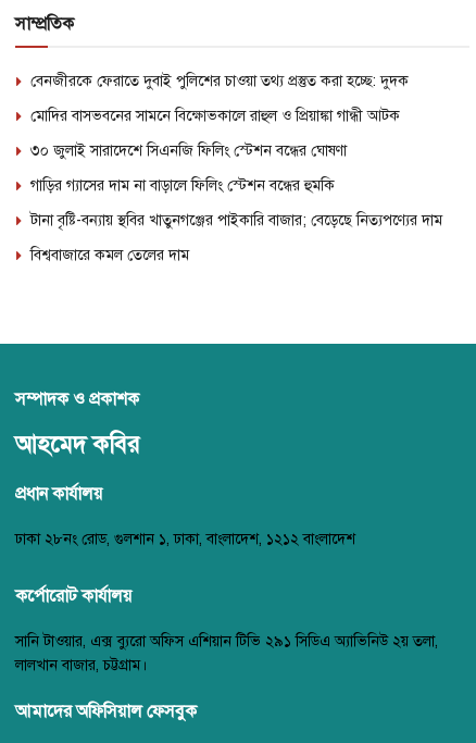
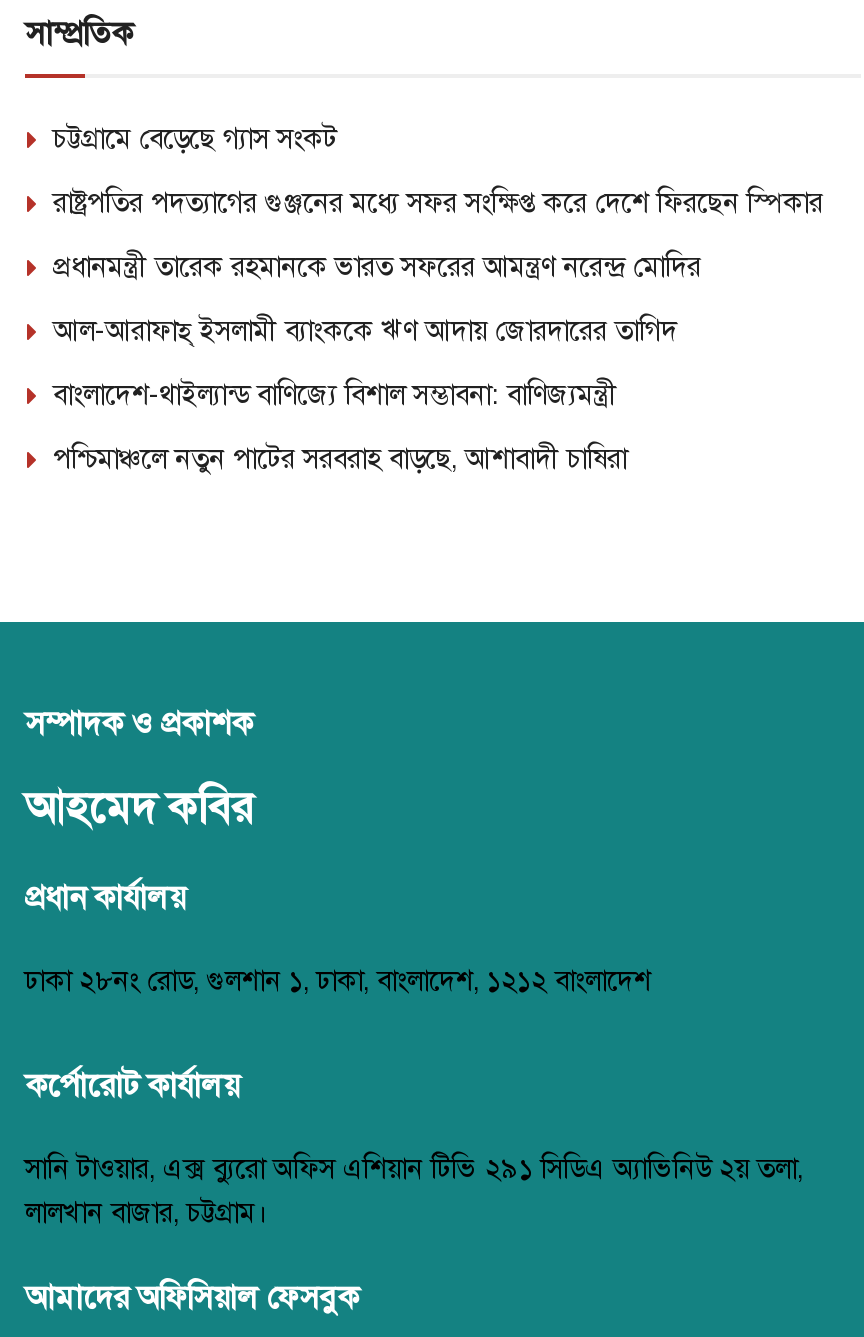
[30,72,409,91] বেনজীরকে ফেরাতে দুবাই পুলিশের চাওয়া তথ্য প্রস্তুত করা হচ্ছে: দুদক -> [53,123,337,157] চট্টগ্রামে বেড়েছে গ্যাস সংকট
[30,107,400,126] মোদির বাসভবনের সামনে বিক্ষোভকালে রাহুল ও প্রিয়াঙ্কা গান্ধী আটক -> [53,187,823,221] রাষ্ট্রপতির পদত্যাগের গুঞ্জনের মধ্যে সফর সংক্ষিপ্ত করে দেশে ফিরছেন স্পিকার
[30,142,347,160] ৩০ জুলাই সারাদেশে সিএনজি ফিলিং স্টেশন বন্ধের ঘোষণা -> [53,251,701,285] প্রধানমন্ত্রী তারেক রহমানকে ভারত সফরের আমন্ত্রণ নরেন্দ্র মোদির
[30,177,335,195] গাড়ির গ্যাসের দাম না বাড়ালে ফিলিং স্টেশন বন্ধের হুমকি -> [53,315,677,349] আল-আরাফাহ্‌ ইসলামী ব্যাংককে ঋণ আদায় জোরদারের তাগিদ
[30,211,442,230] টানা বৃষ্টি-বন্যায় স্থবির খাতুনগঞ্জের পাইকারি বাজার; বেড়েছে নিত্যপণ্যের দাম -> [53,379,617,413] বাংলাদেশ-থাইল্যান্ড বাণিজ্যে বিশাল সম্ভাবনা: বাণিজ্যমন্ত্রী
[30,246,189,265] বিশ্ববাজারে কমল তেলের দাম -> [53,443,627,477] পশ্চিমাঞ্চলে নতুন পাটের সরবরাহ বাড়ছে, আশাবাদী চাষিরা

